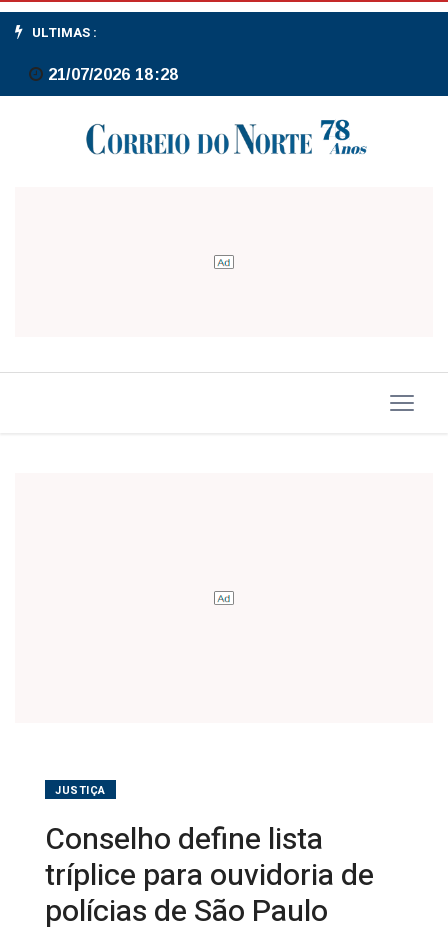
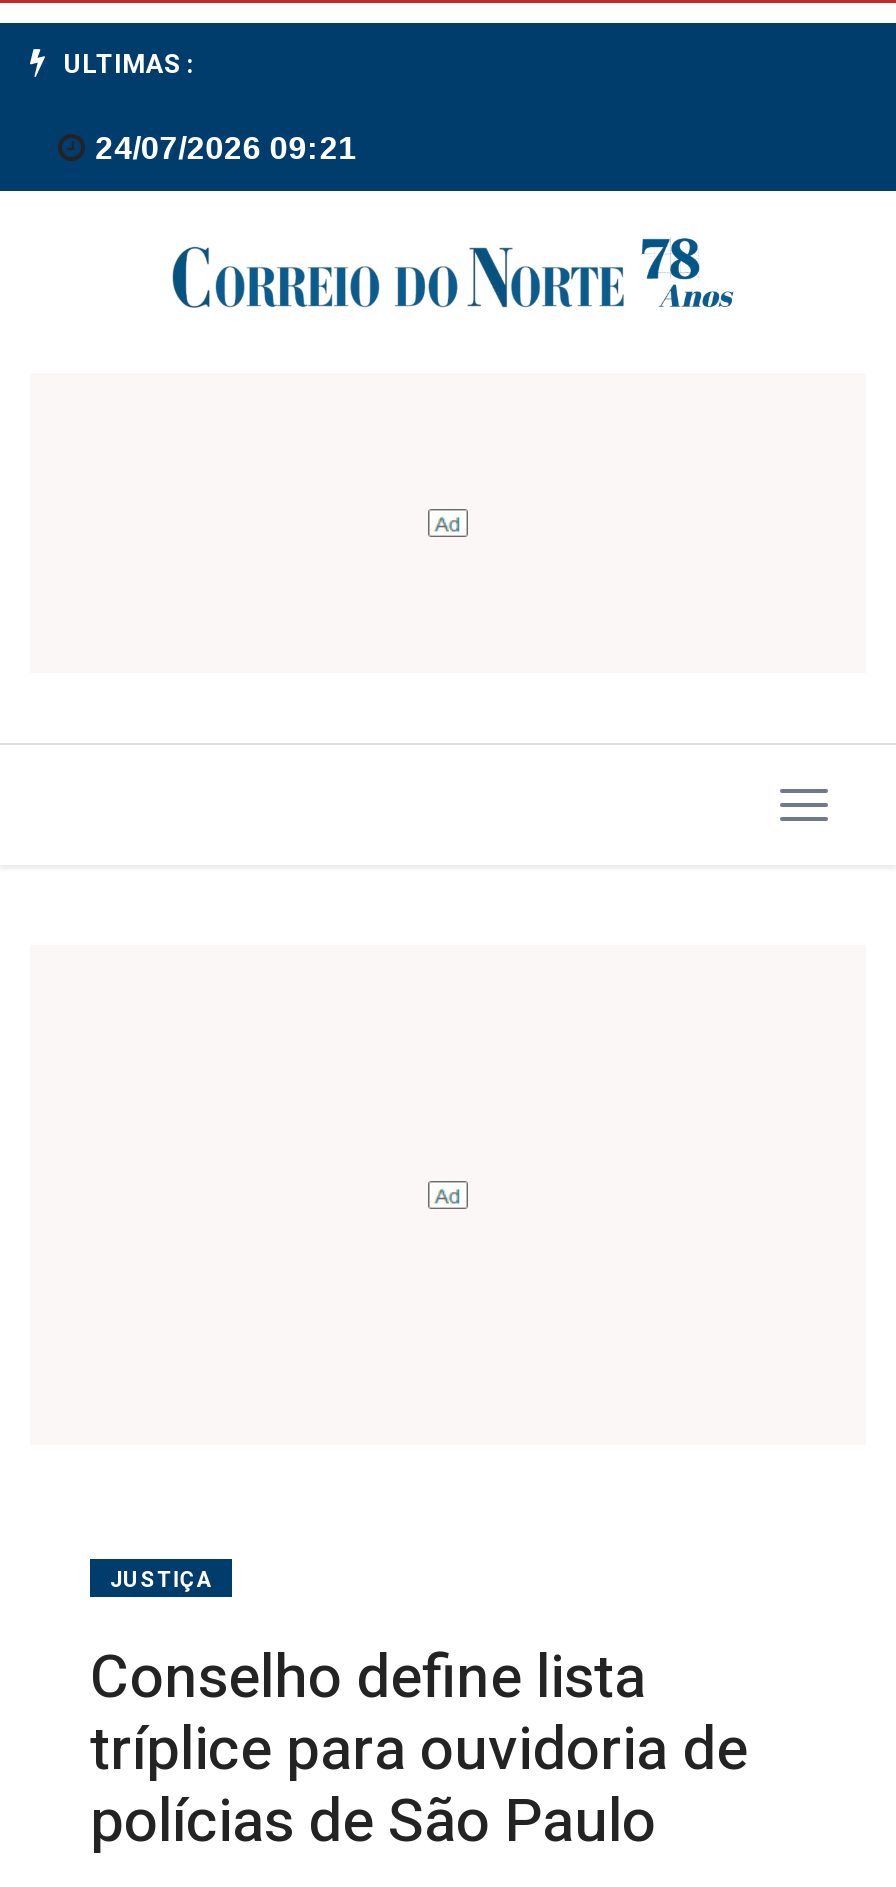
[43,66,178,83] 21/07/2026 18:28 -> [87,131,357,165] 24/07/2026 09:21

